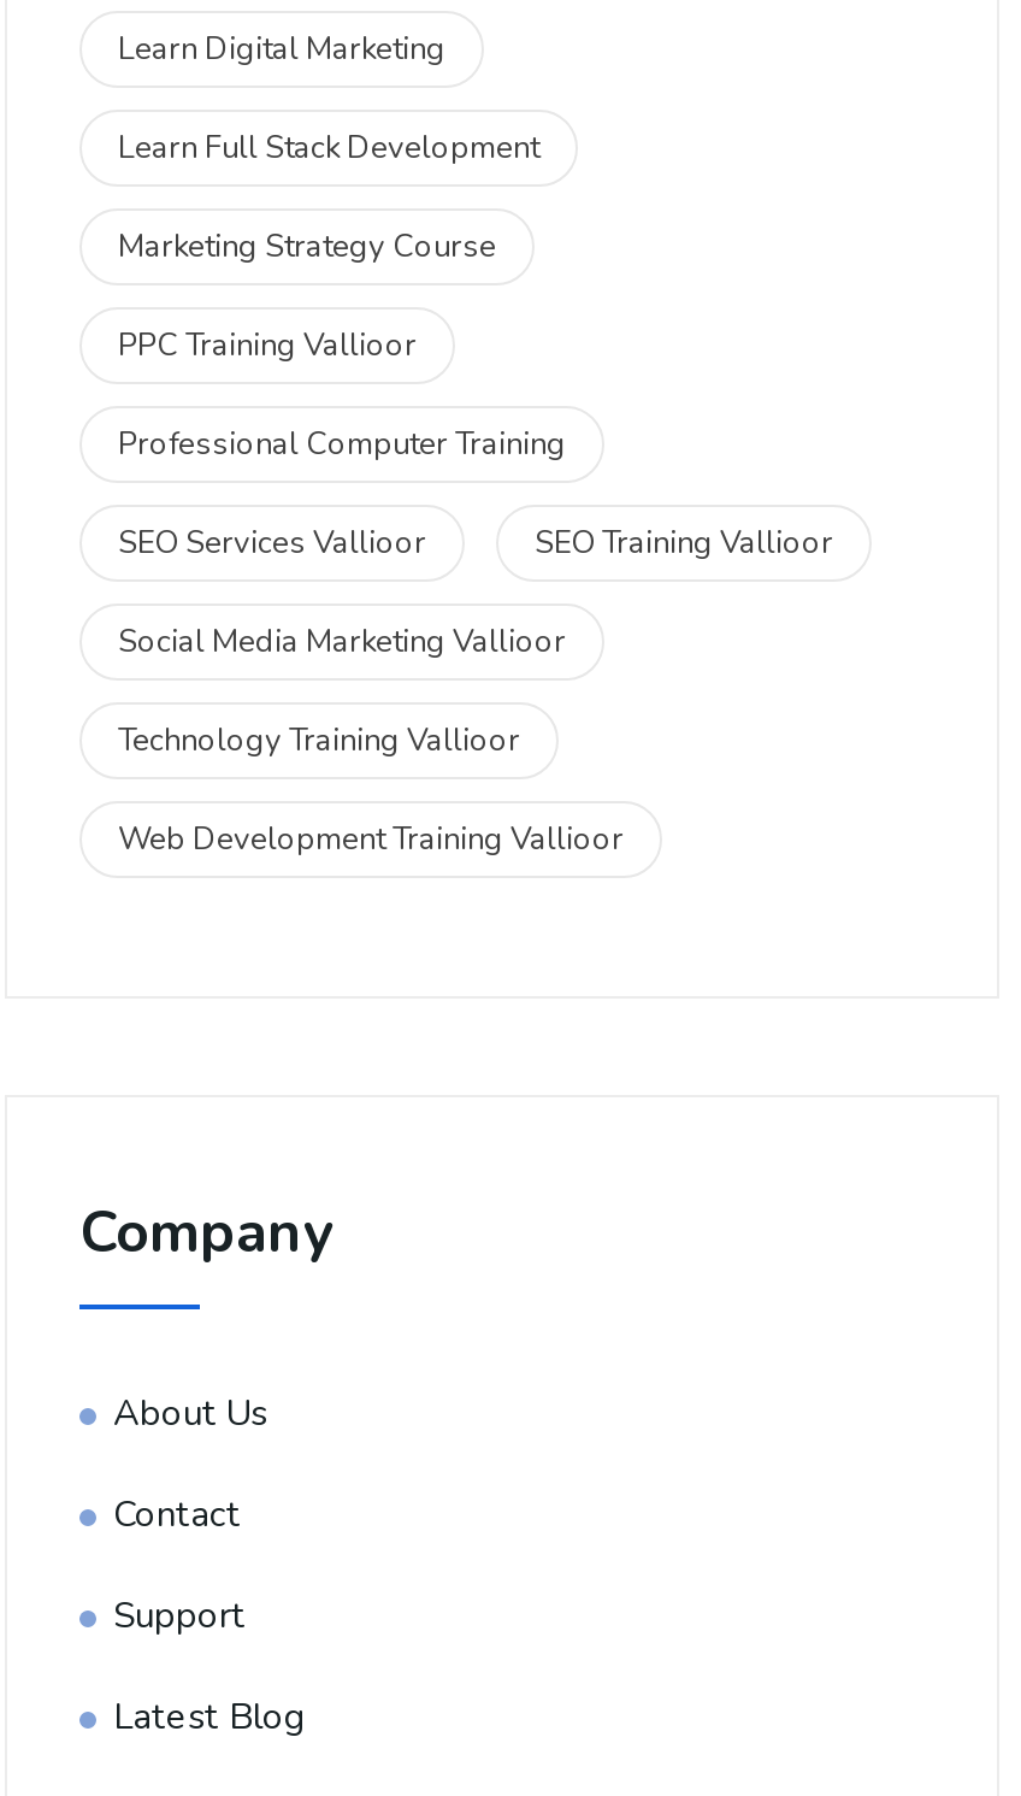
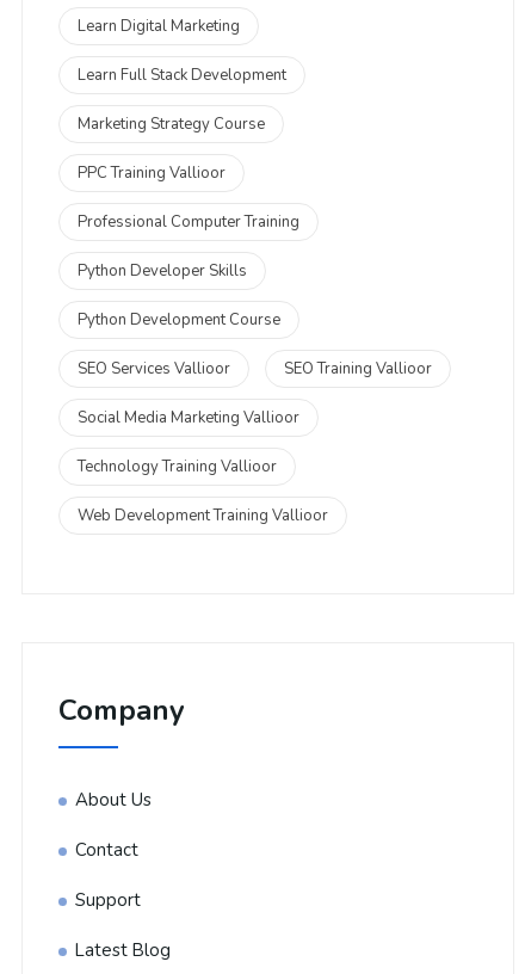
none -> [78,260,280,330] Python Developer Skills | Python Development Course

